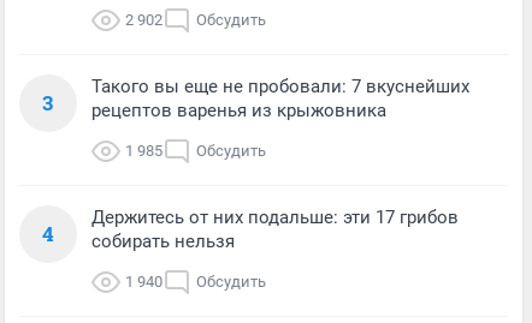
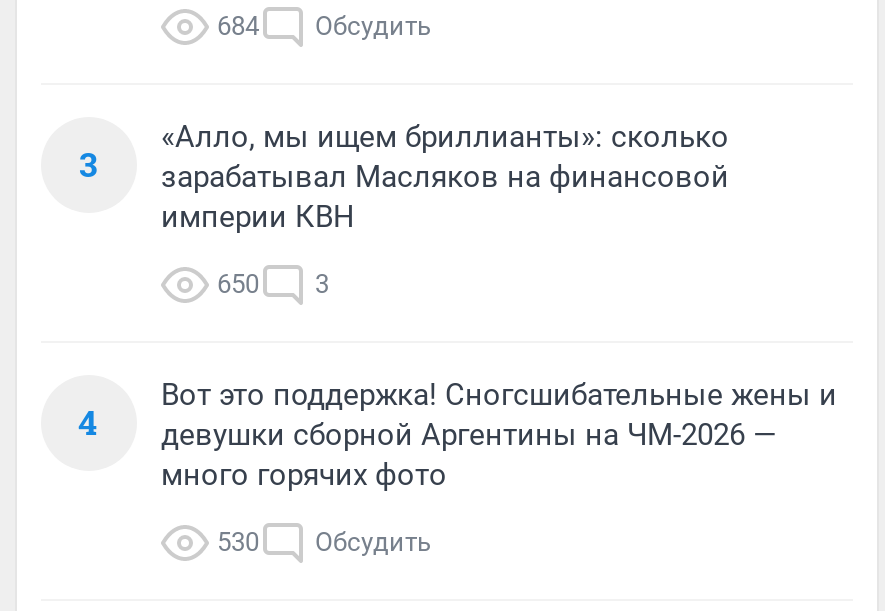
[125,11,266,29] 2 902 Обсудить -> [217,11,431,41] 684 Обсудить
[91,76,469,121] Такого вы еще не пробовали: 7 вкуснейших | рецептов варенья из крыжовника -> [161,119,729,235] «Алло, мы ищем бриллианты»: сколько | зарабатывал Масляков на финансовой | империи КВН
[125,142,266,160] 1 985 | Обсудить -> [217,269,329,299] 650 | 3
[91,207,459,252] Держитесь от них подальше: эти 17 грибов | собирать нельзя -> [161,377,837,493] Вот это поддержка! Сногсшибательные жены и | девушки сборной Аргентины на ЧМ-2026 — | много горячих фото
[125,273,266,291] 1 940 Обсудить -> [217,527,431,557] 530 Обсудить

